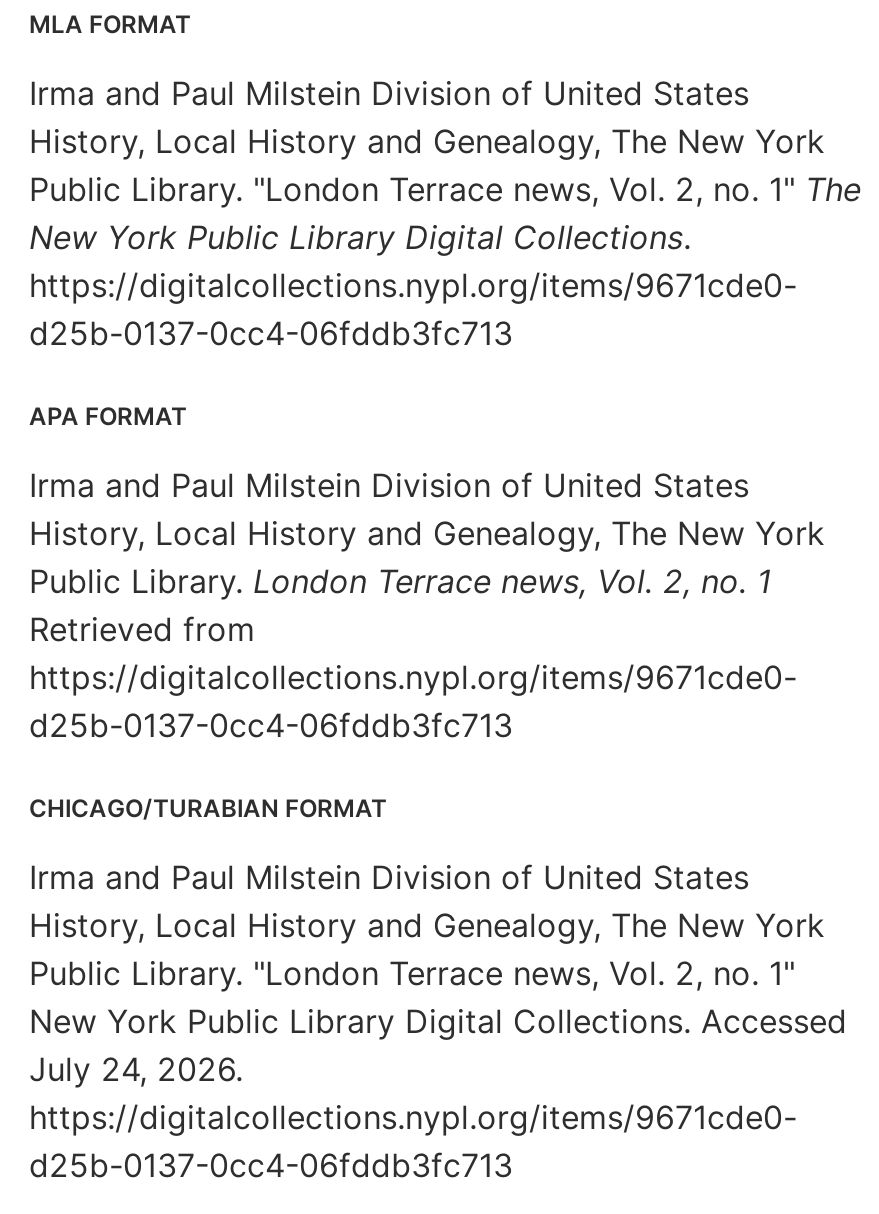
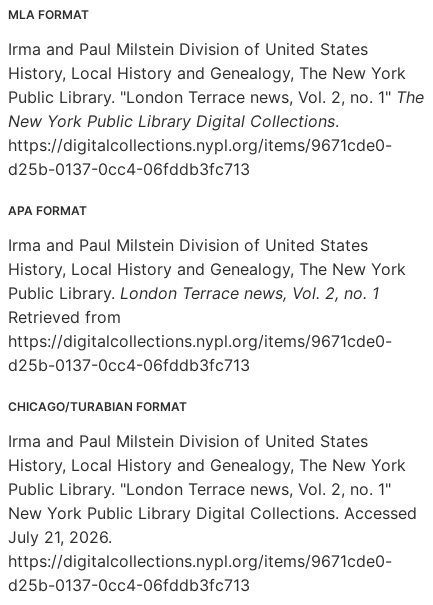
[29,1049,243,1089] July 24, 2026. -> [8,527,112,547] July 21, 2026.

